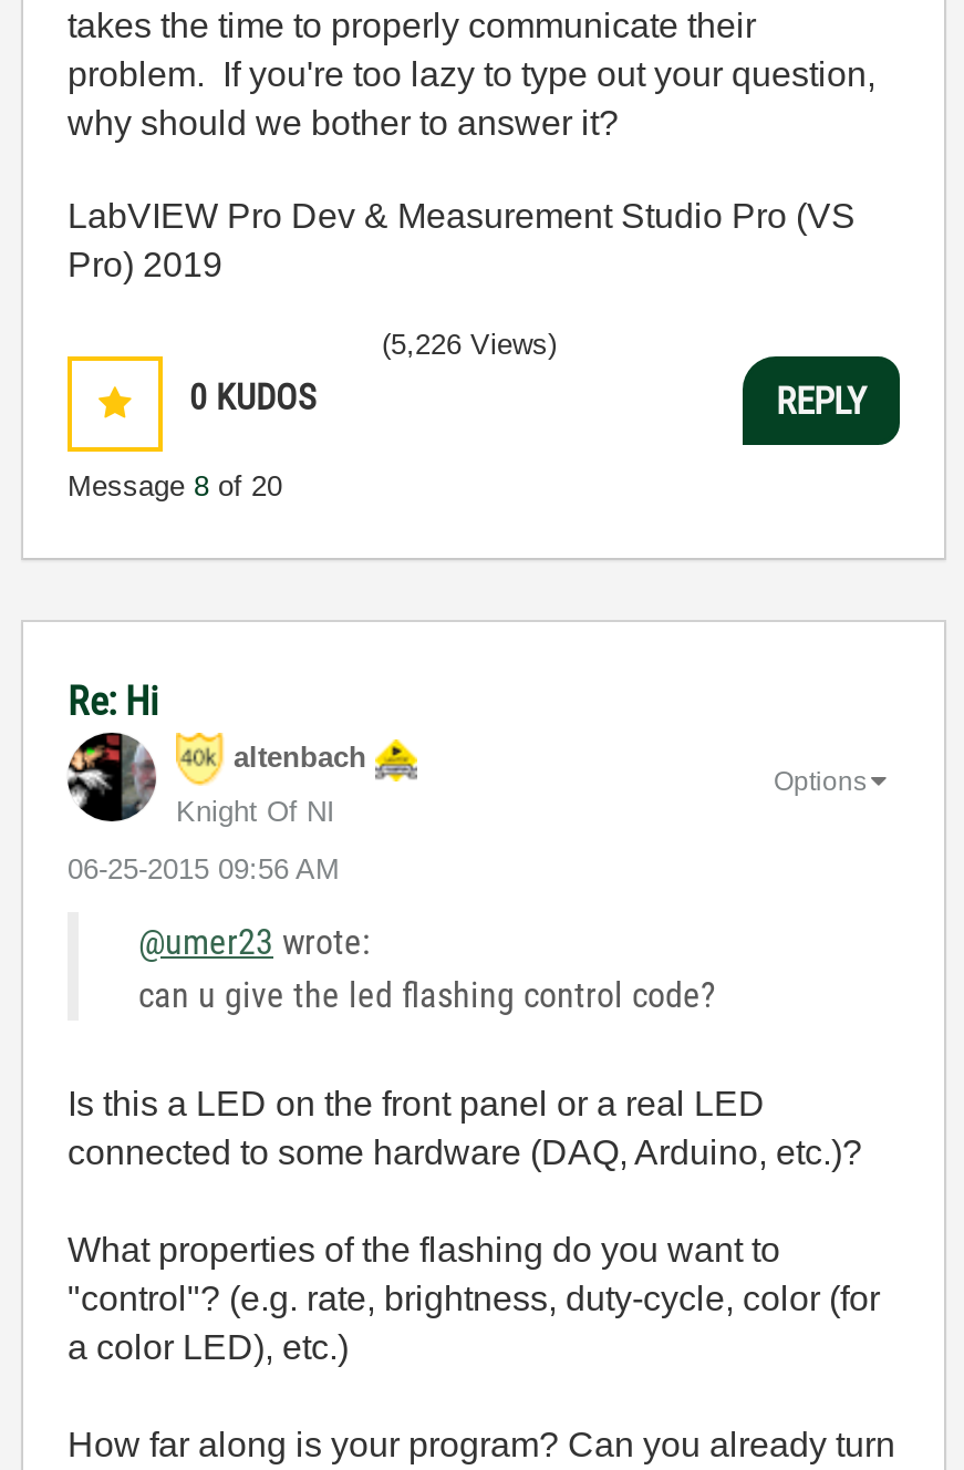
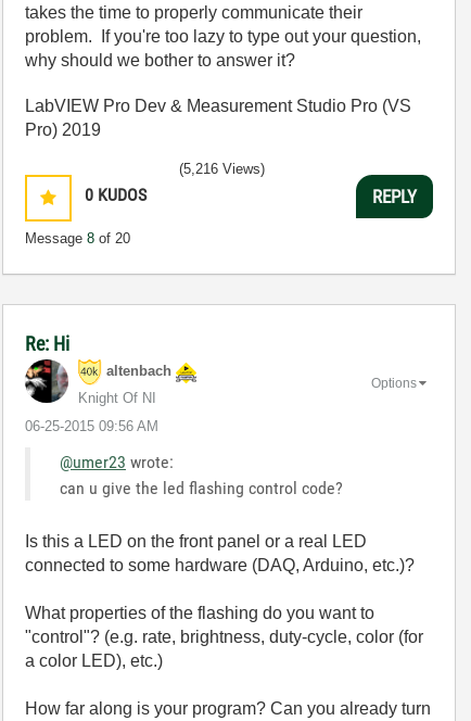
[382,328,557,361] (5,226 Views) -> [179,161,265,177] (5,216 Views)

